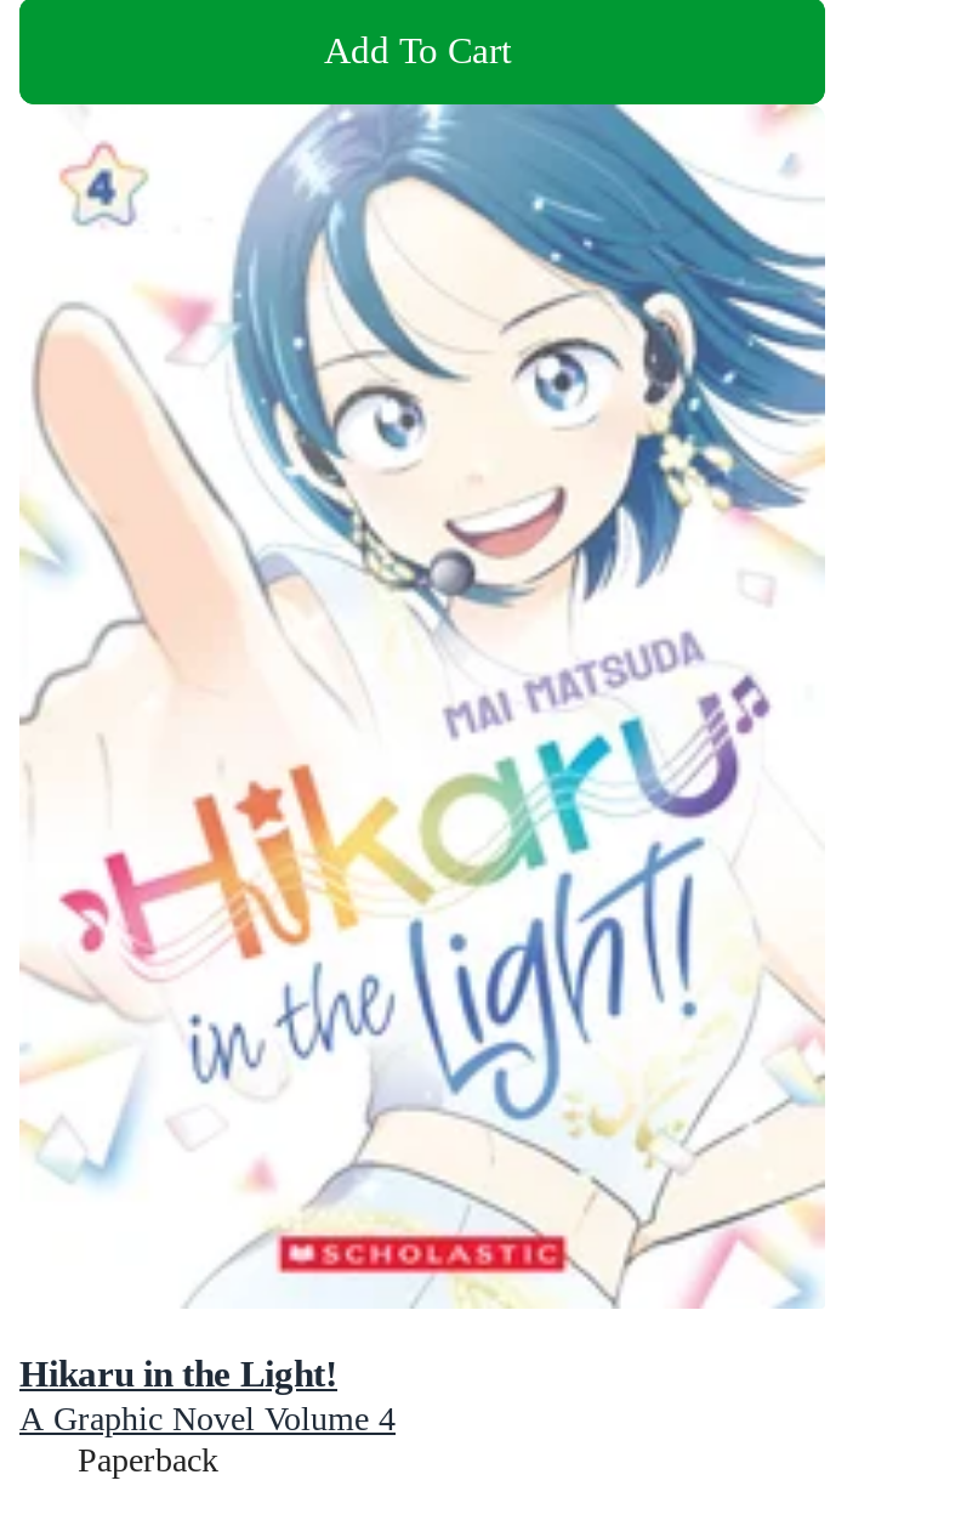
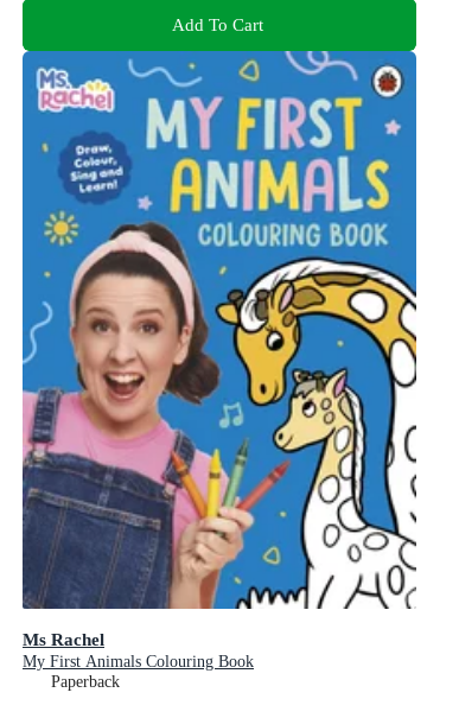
[19,102,825,1437] [image] | Hikaru in the Light! | A Graphic Novel Volume 4 -> [21,50,417,671] [image] | Ms Rachel | My First Animals Colouring Book

